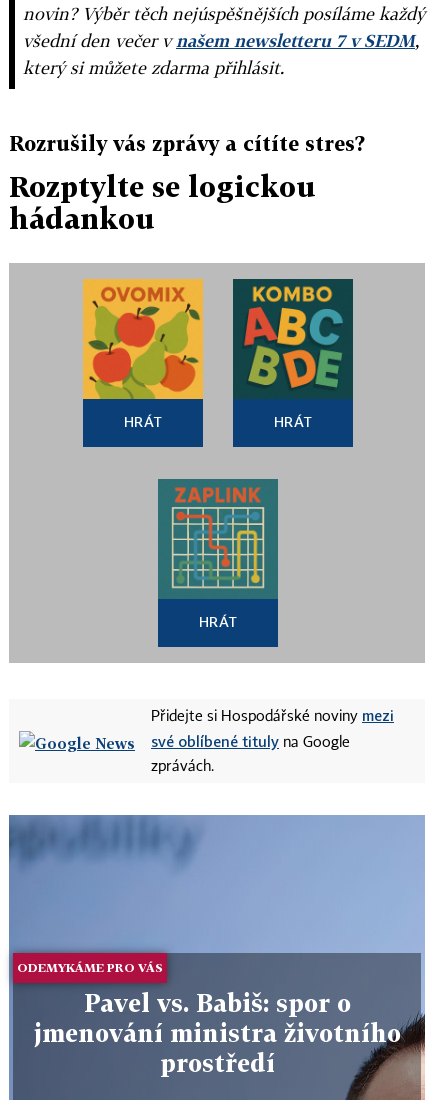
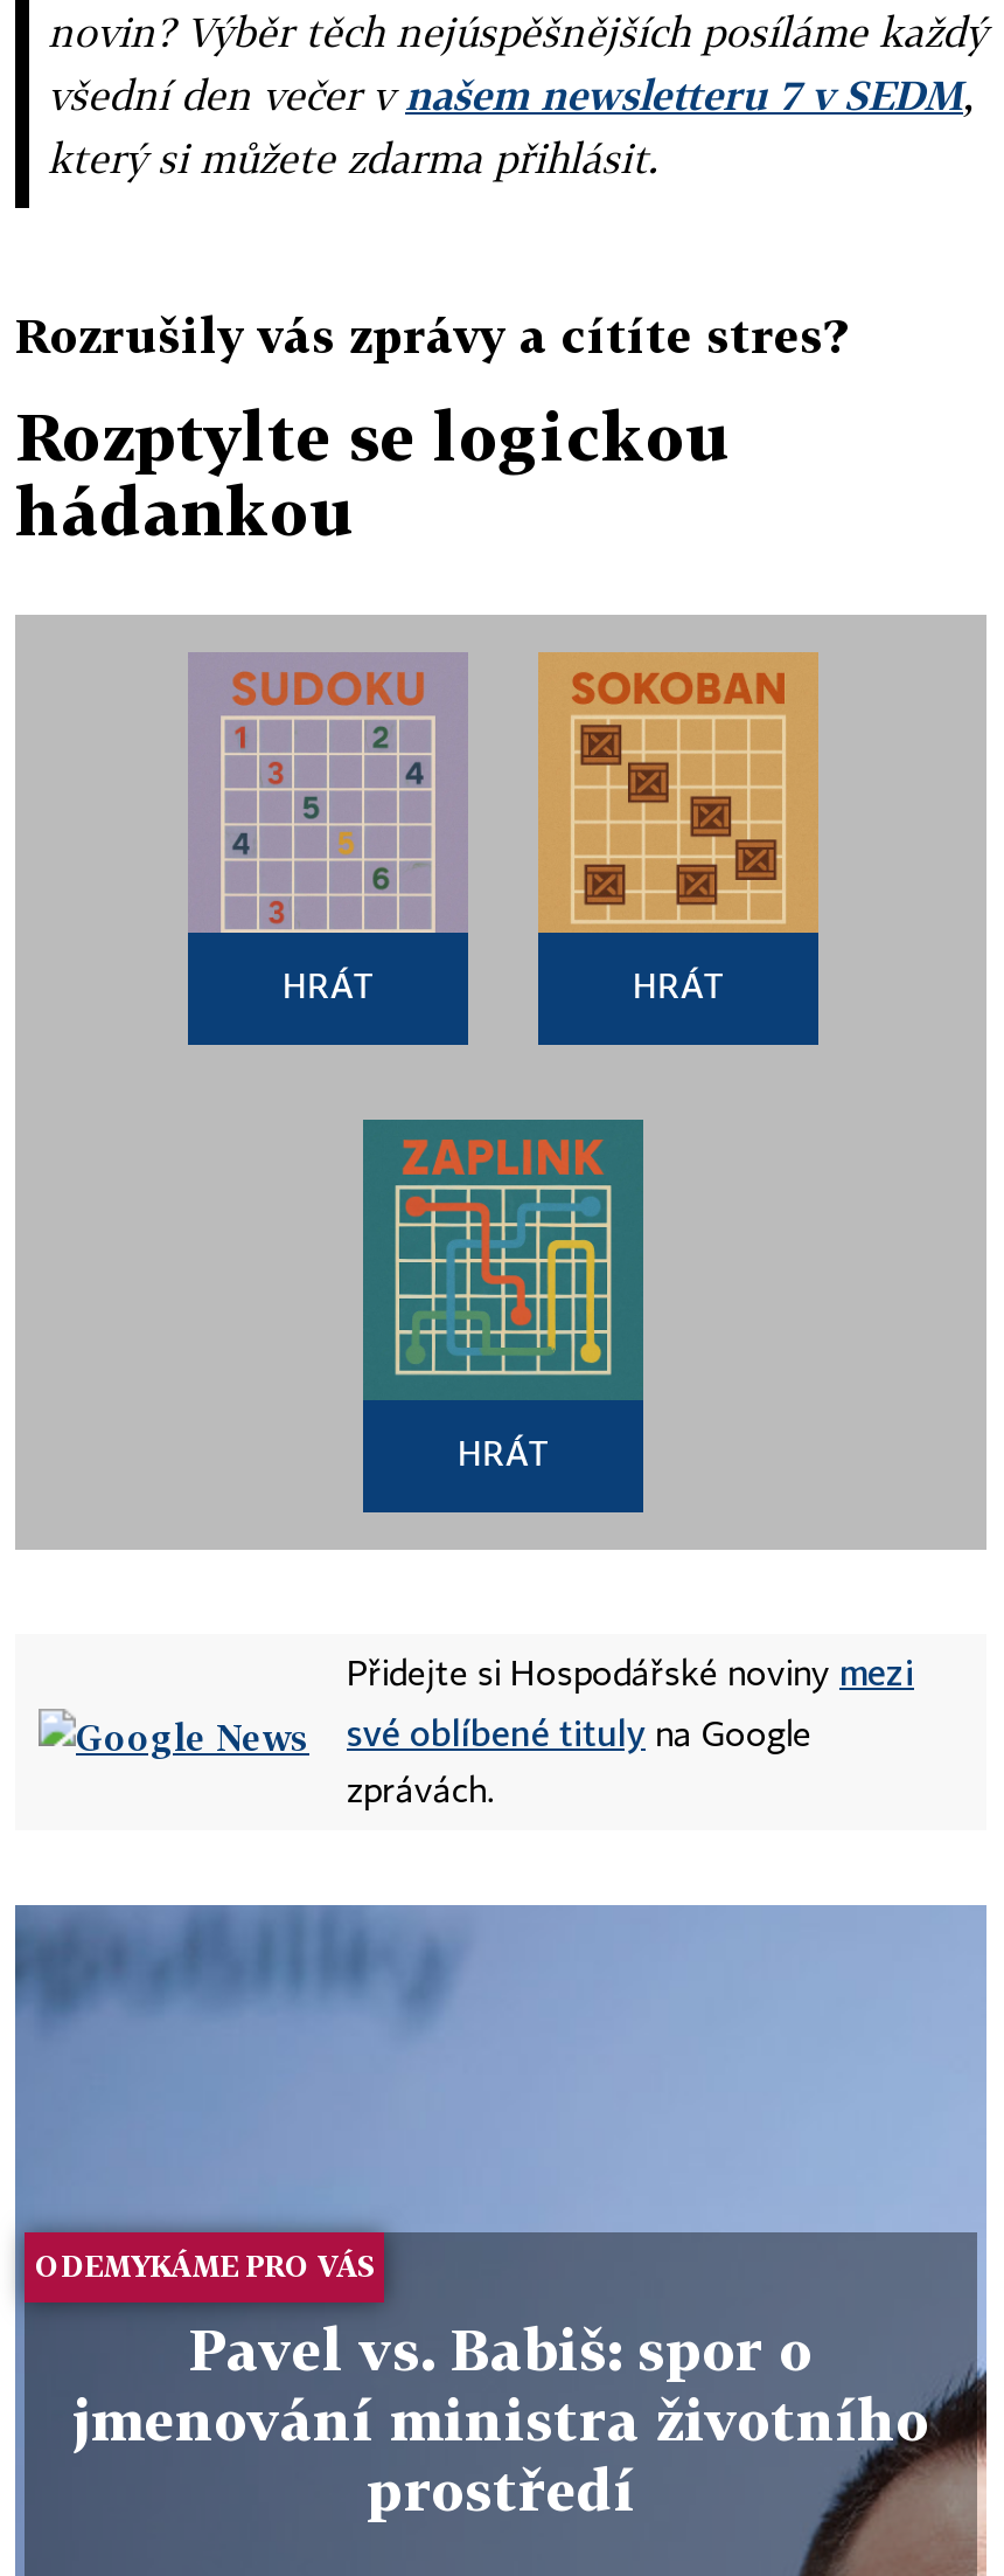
[82,278,204,400] [image] -> [188,652,468,935] [image]
[232,278,354,399] [image] -> [538,652,818,935] [image]

